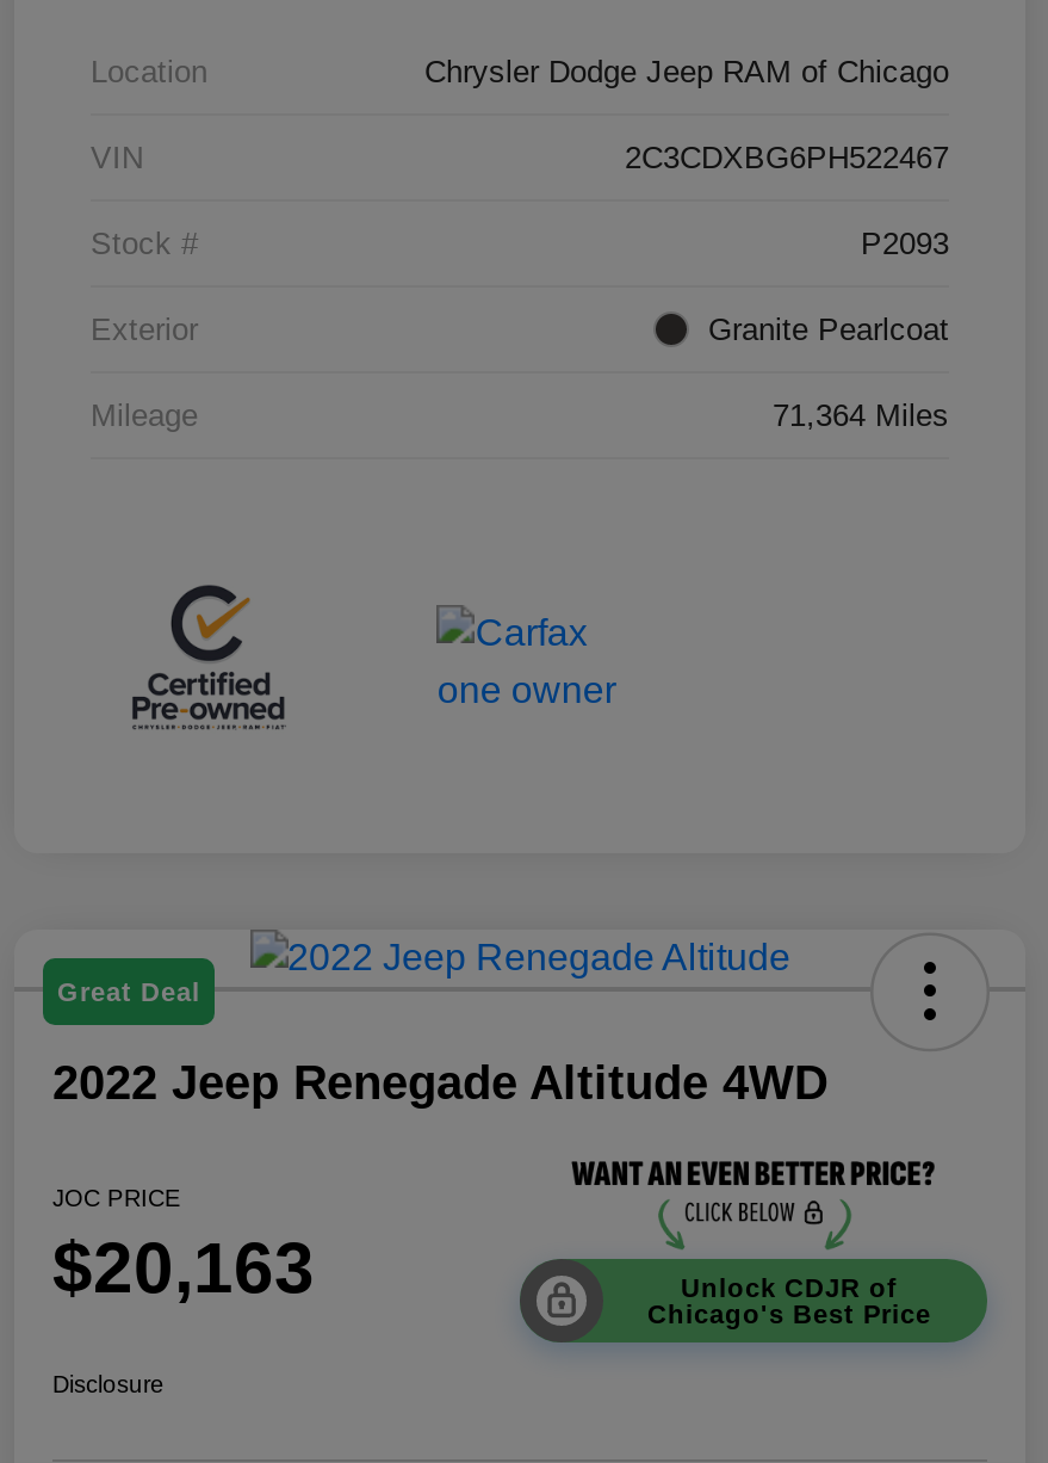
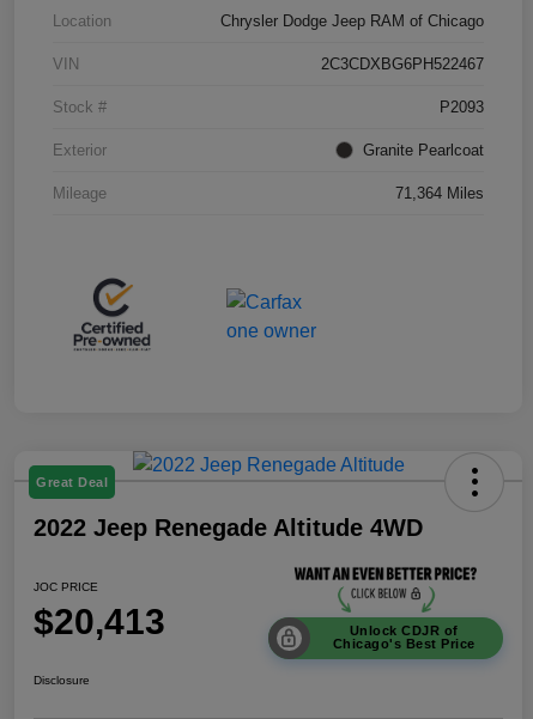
[52,1229,315,1308] $20,163 -> [34,602,165,641] $20,413

